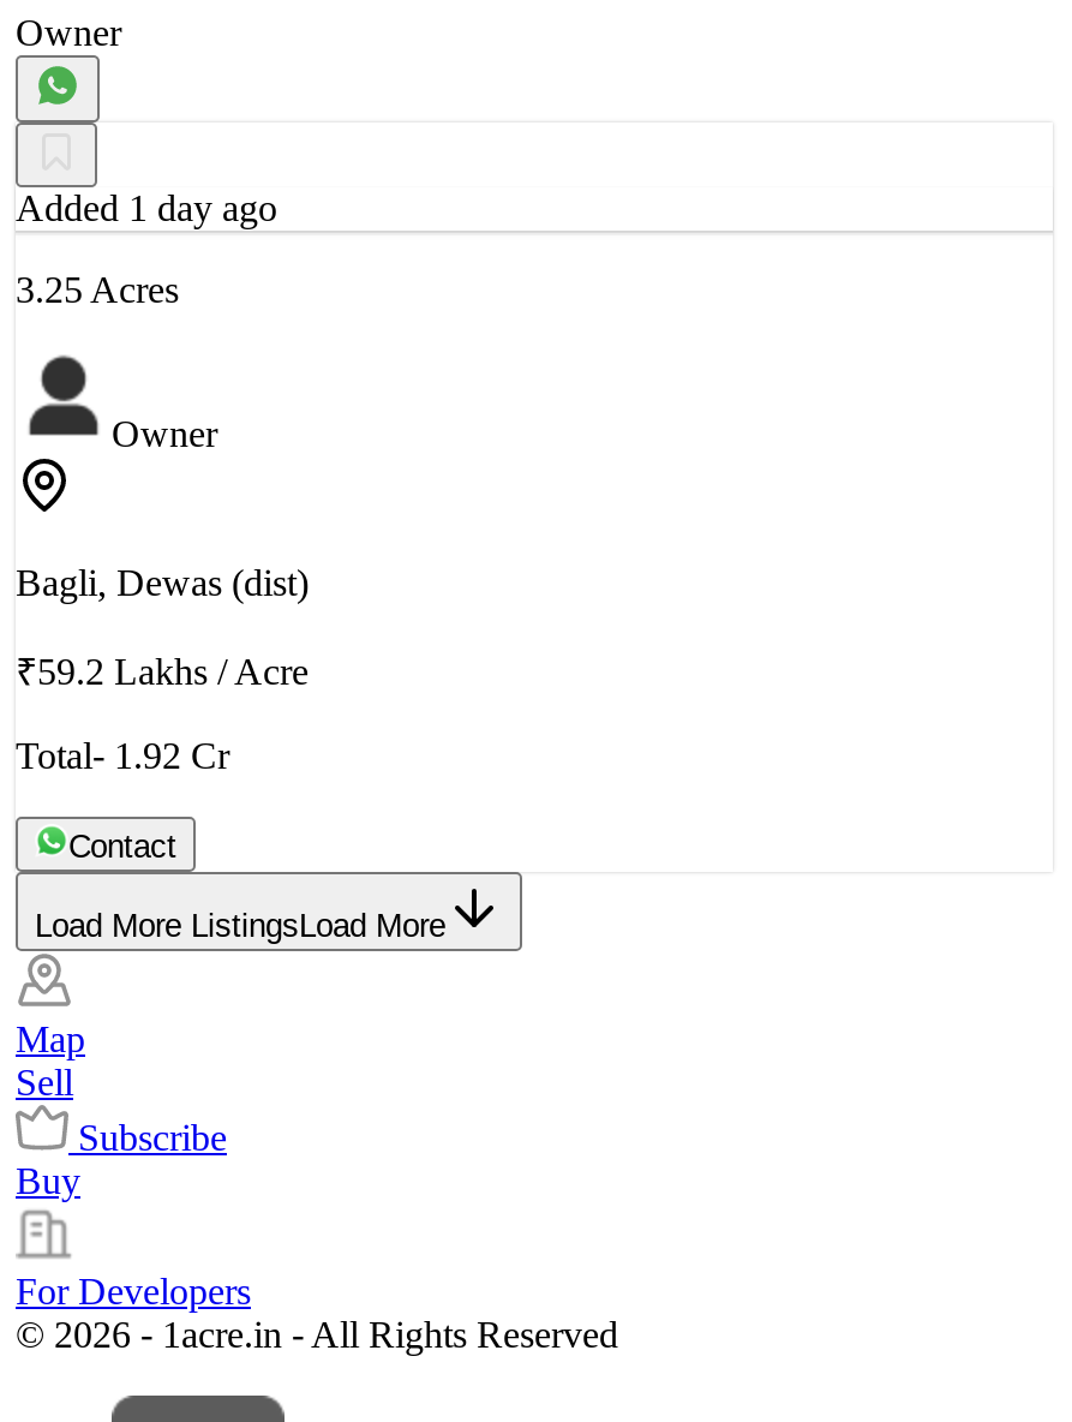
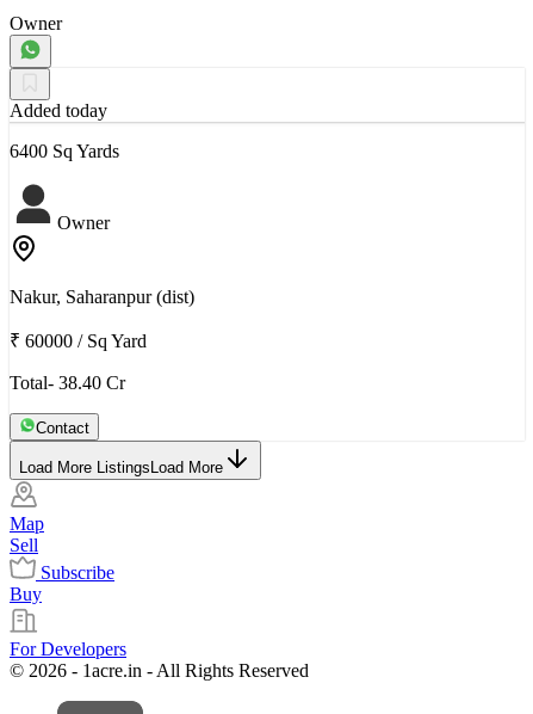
[16,188,277,229] Added 1 day ago -> [10,101,107,121] Added today
[16,270,179,311] 3.25 Acres -> [10,141,119,162] 6400 Sq Yards
[16,563,309,604] Bagli, Dewas (dist) -> [10,287,194,307] Nakur, Saharanpur (dist)
[16,652,309,693] ₹59.2 Lakhs / Acre -> [10,331,147,352] ₹ 60000 / Sq Yard
[16,736,229,777] Total- 1.92 Cr -> [10,373,125,393] Total- 38.40 Cr

